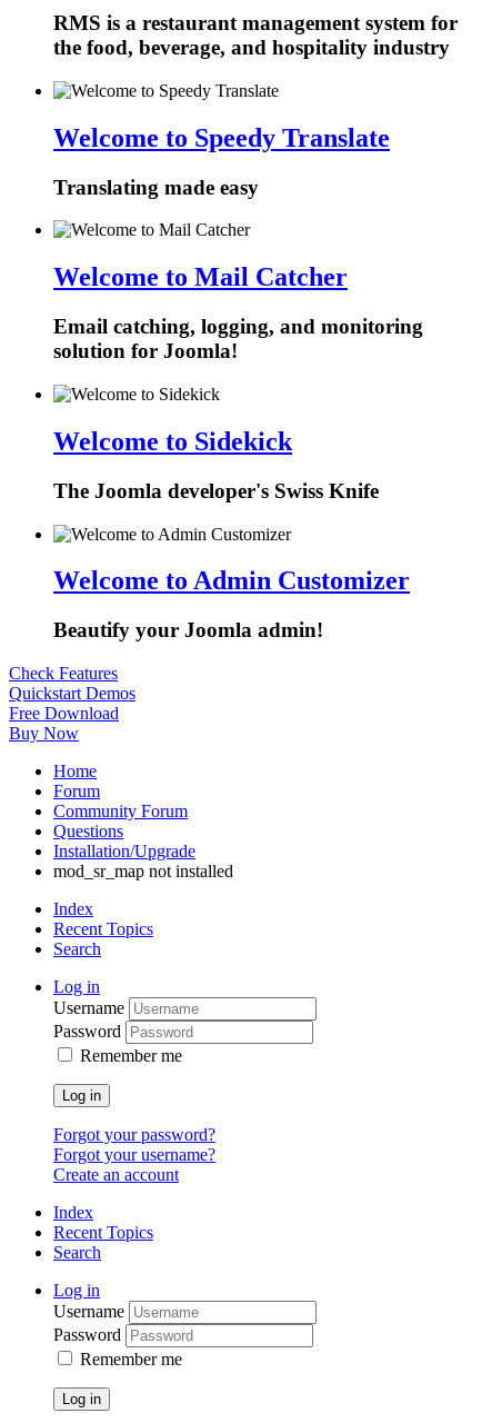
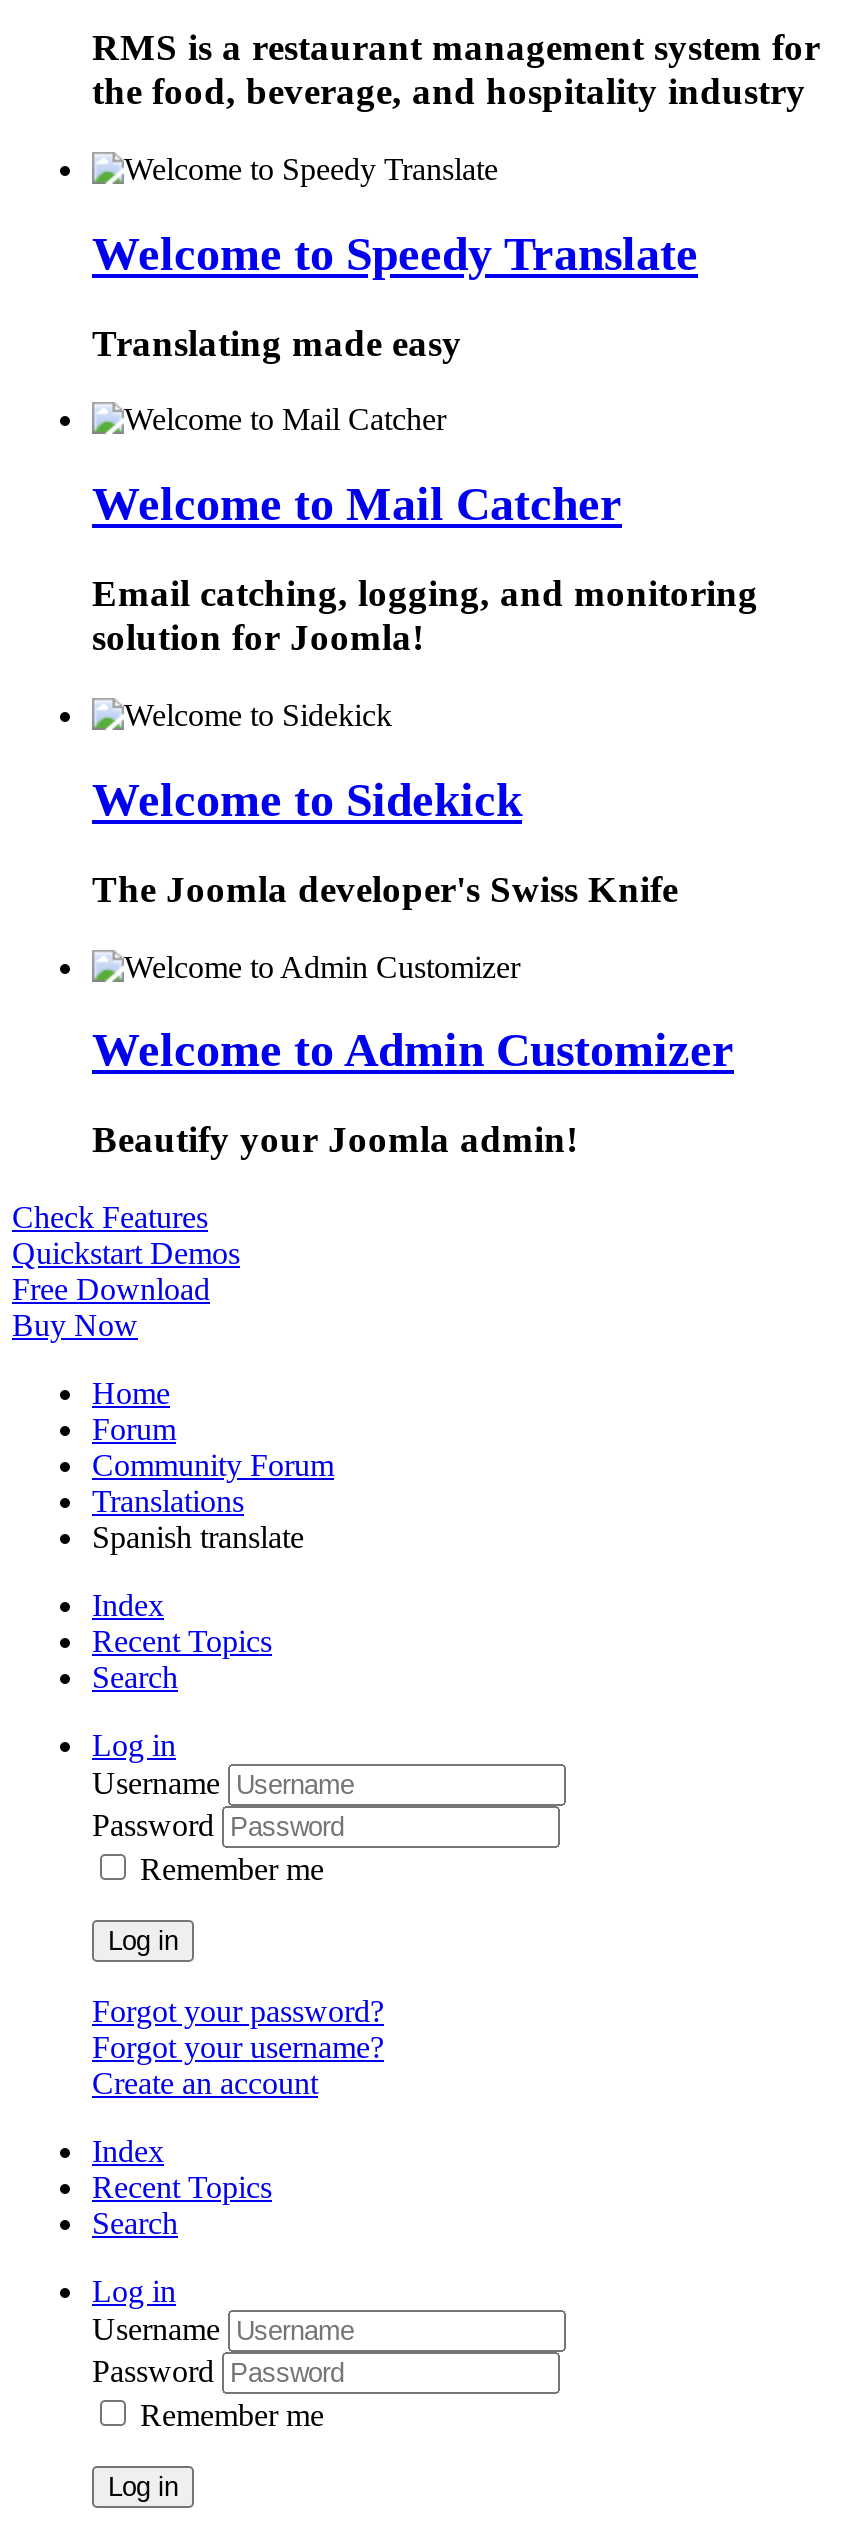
[53,822,233,881] Questions | Installation/Upgrade | mod_sr_map not installed -> [92,1484,304,1554] Translations | Spanish translate

